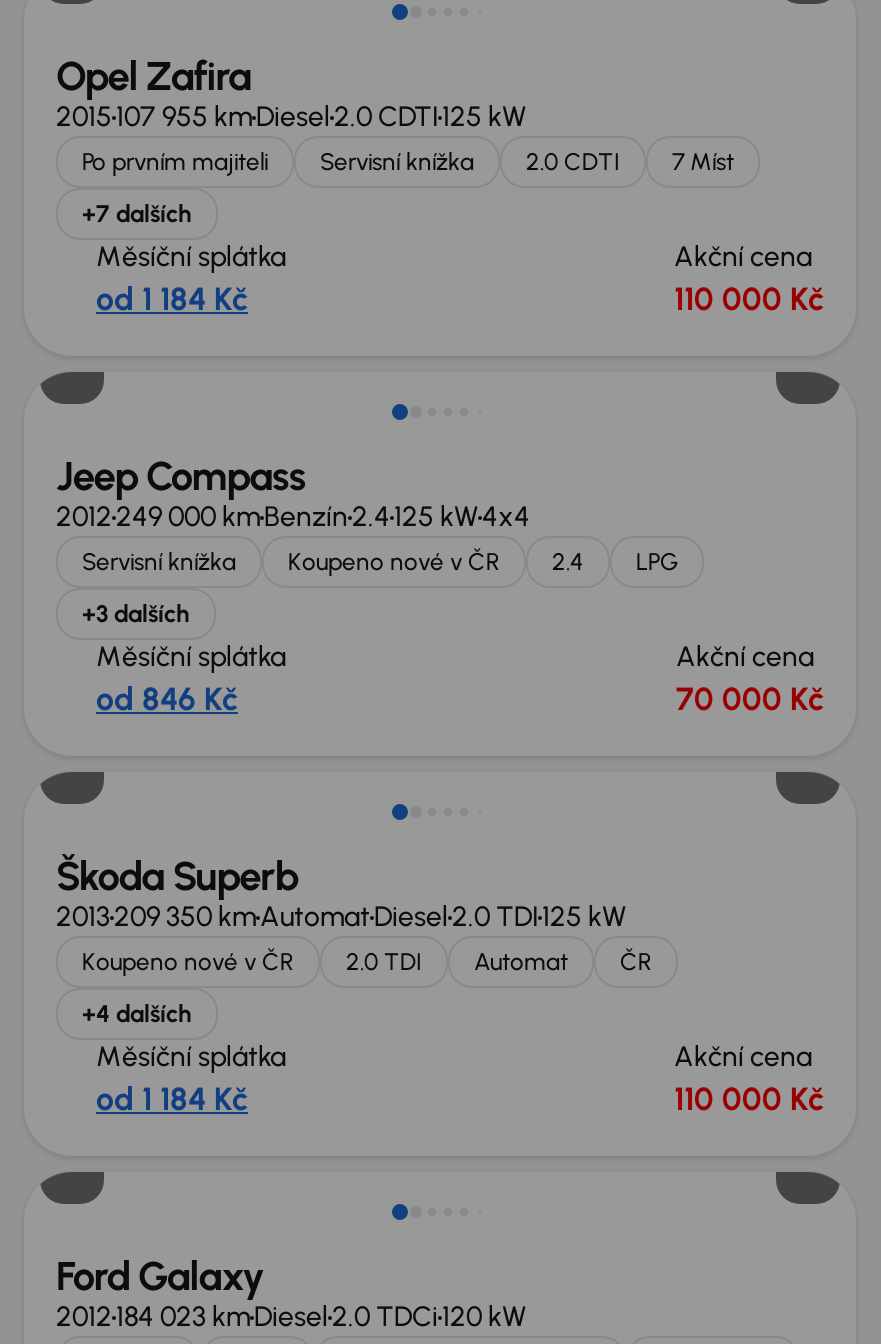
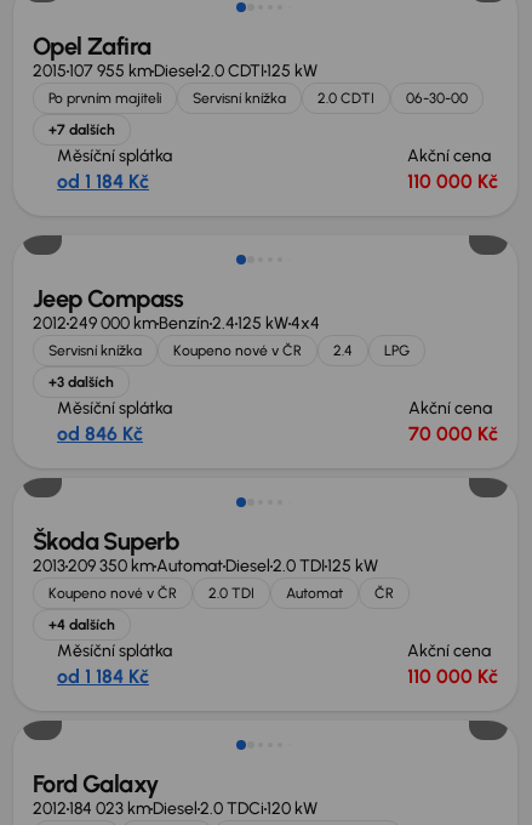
[82,148,734,176] Po prvním majiteli Servisní knížka 2.0 CDTI 7 Míst -> [48,90,468,107] Po prvním majiteli Servisní knížka 2.0 CDTI 06-30-00

